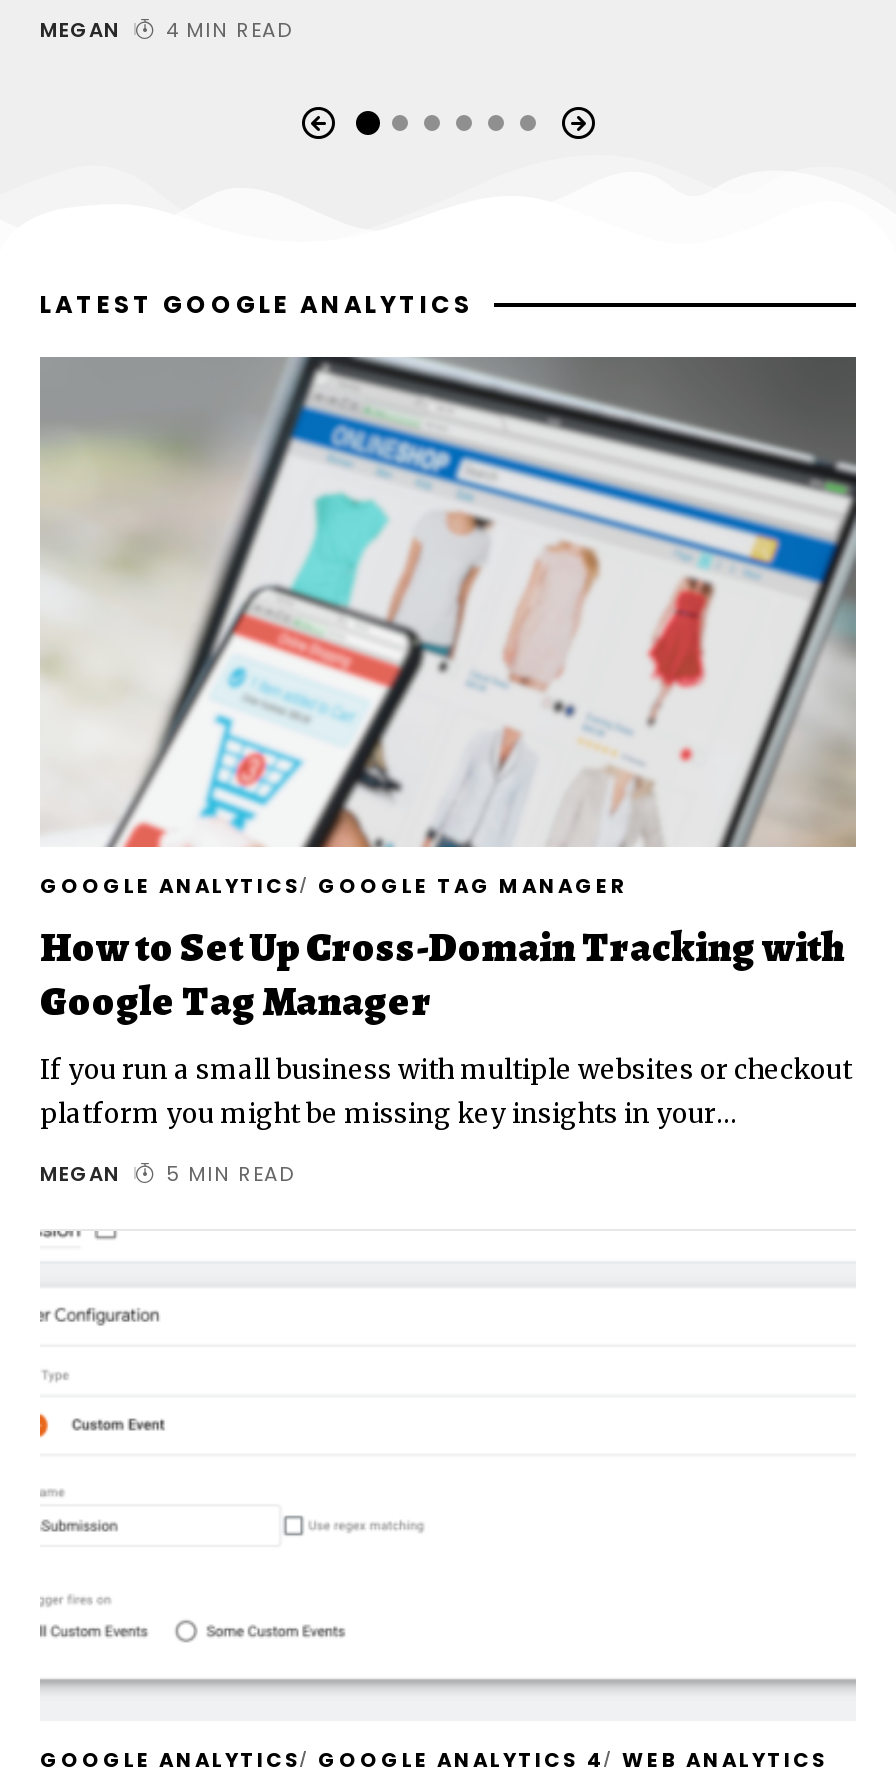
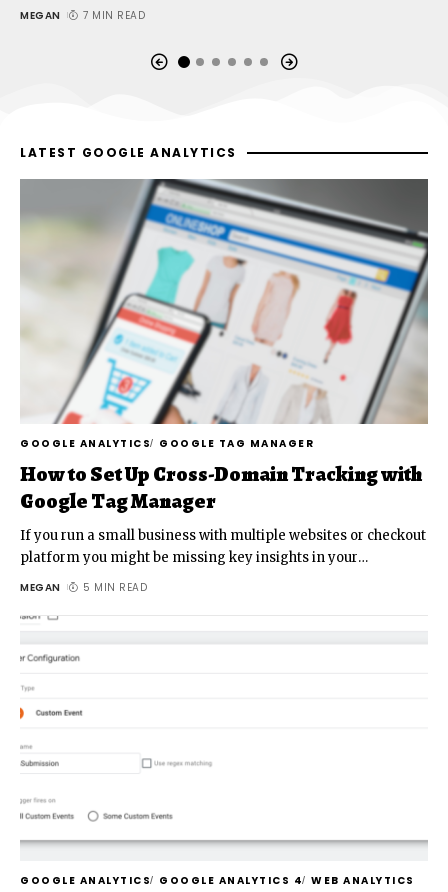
[40,15,292,45] MEGAN 4 MIN READ -> [20,8,145,23] MEGAN 7 MIN READ

